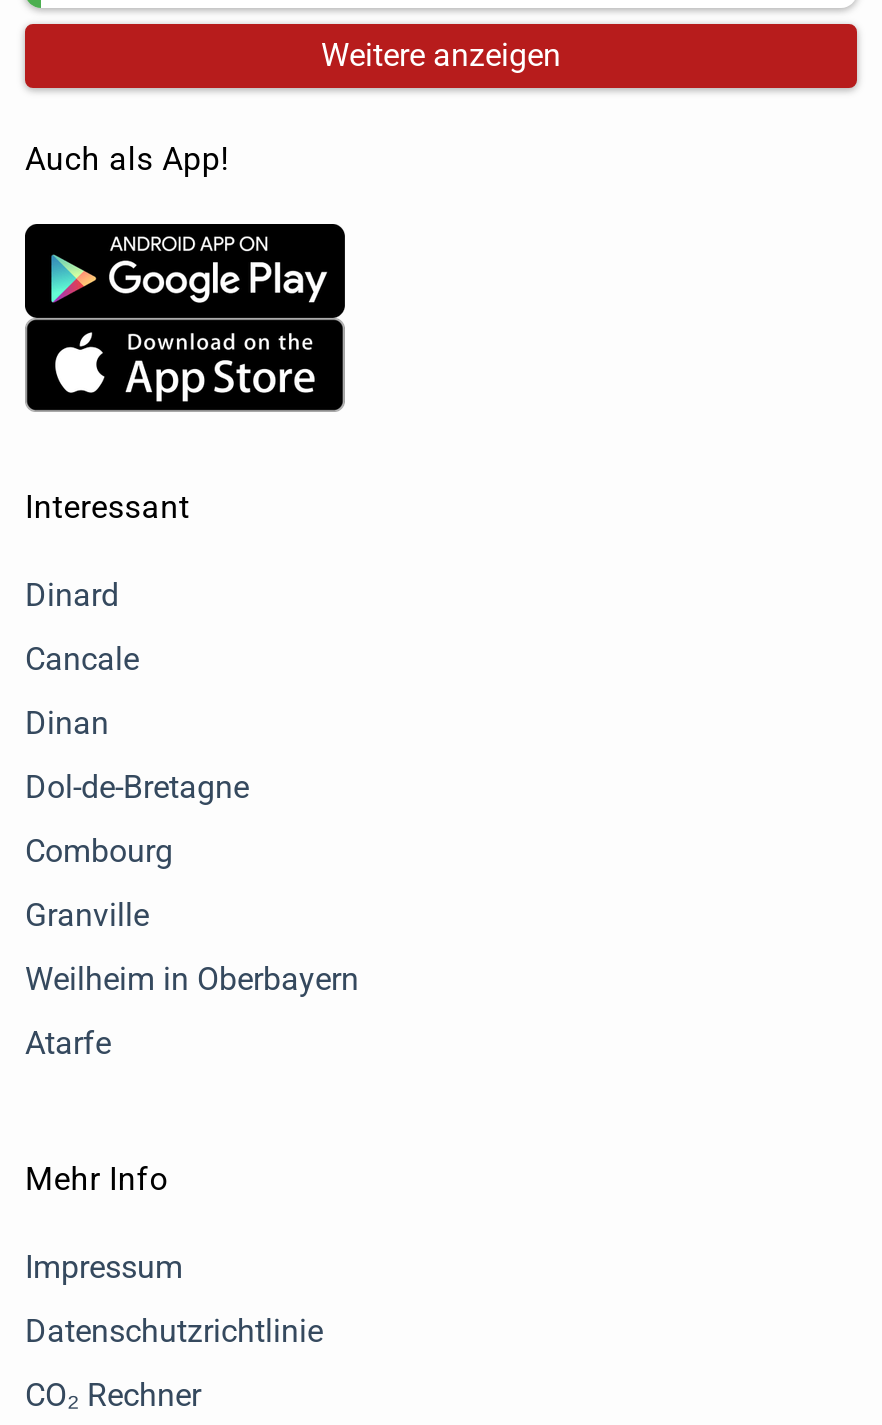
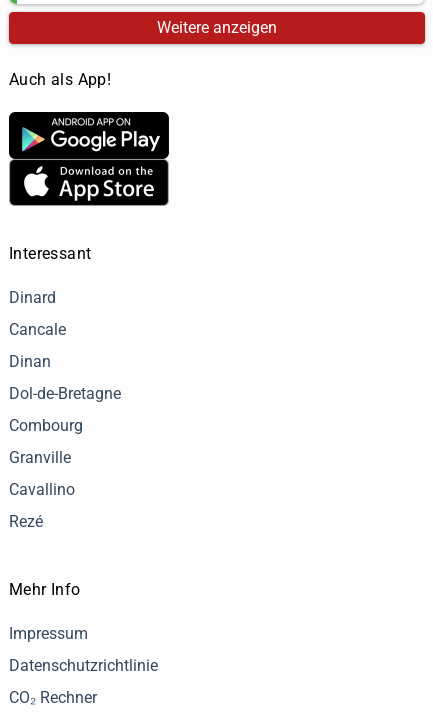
[25,961,359,999] Weilheim in Oberbayern -> [9,480,75,499] Cavallino
[25,1025,111,1063] Atarfe -> [9,512,43,531] Rezé

